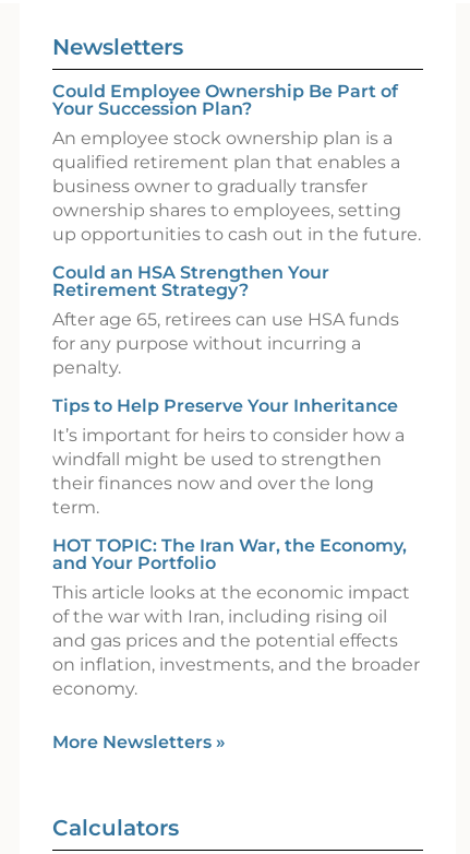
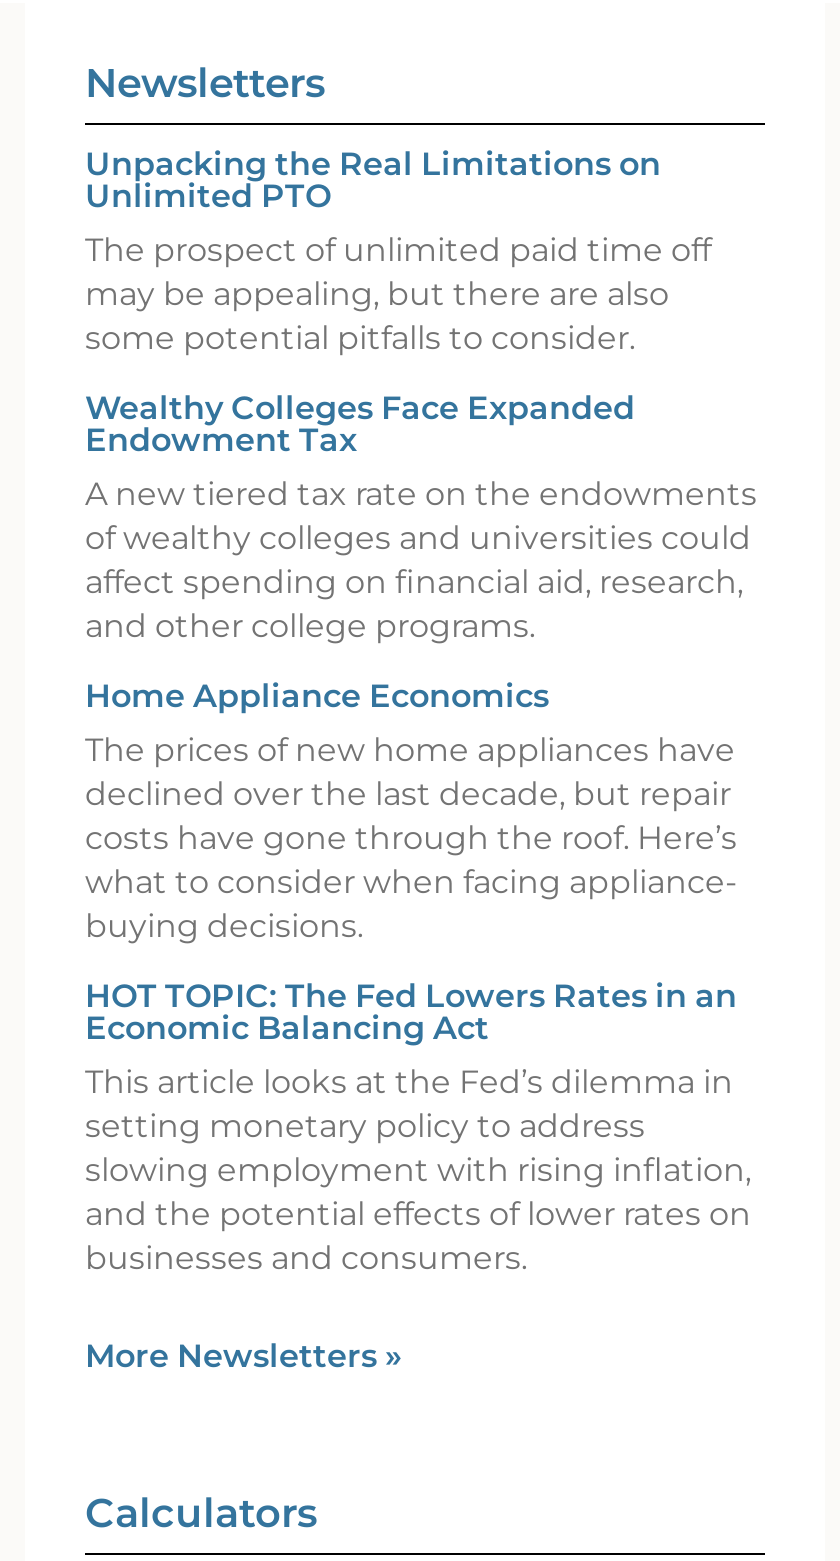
[52,81,421,245] Could Employee Ownership Be Part of | Your Succession Plan? | An employee stock ownership plan is a | qualified retirement plan that enables a | business owner to gradually transfer | ownership shares to employees, setting | up opportunities to cash out in the future. -> [85,145,711,357] Unpacking the Real Limitations on | Unlimited PTO | The prospect of unlimited paid time off | may be appealing, but there are also | some potential pitfalls to consider.
[52,262,399,378] Could an HSA Strengthen Your | Retirement Strategy? | After age 65, retirees can use HSA funds | for any purpose without incurring a | penalty. -> [85,389,757,645] Wealthy Colleges Face Expanded | Endowment Tax | A new tiered tax rate on the endowments | of wealthy colleges and universities could | affect spending on financial aid, research, | and other college programs.
[52,395,405,518] Tips to Help Preserve Your Inheritance | It’s important for heirs to consider how a | windfall might be used to strengthen | their finances now and over the long | term. -> [85,677,737,945] Home Appliance Economics | The prices of new home appliances have | declined over the last decade, but repair | costs have gone through the roof. Here’s | what to consider when facing appliance- | buying decisions.
[52,535,420,699] HOT TOPIC: The Iran War, the Economy, | and Your Portfolio | This article looks at the economic impact | of the war with Iran, including rising oil | and gas prices and the potential effects | on inflation, investments, and the broader | economy. -> [85,977,751,1277] HOT TOPIC: The Fed Lowers Rates in an | Economic Balancing Act | This article looks at the Fed’s dilemma in | setting monetary policy to address | slowing employment with rising inflation, | and the potential effects of lower rates on | businesses and consumers.

